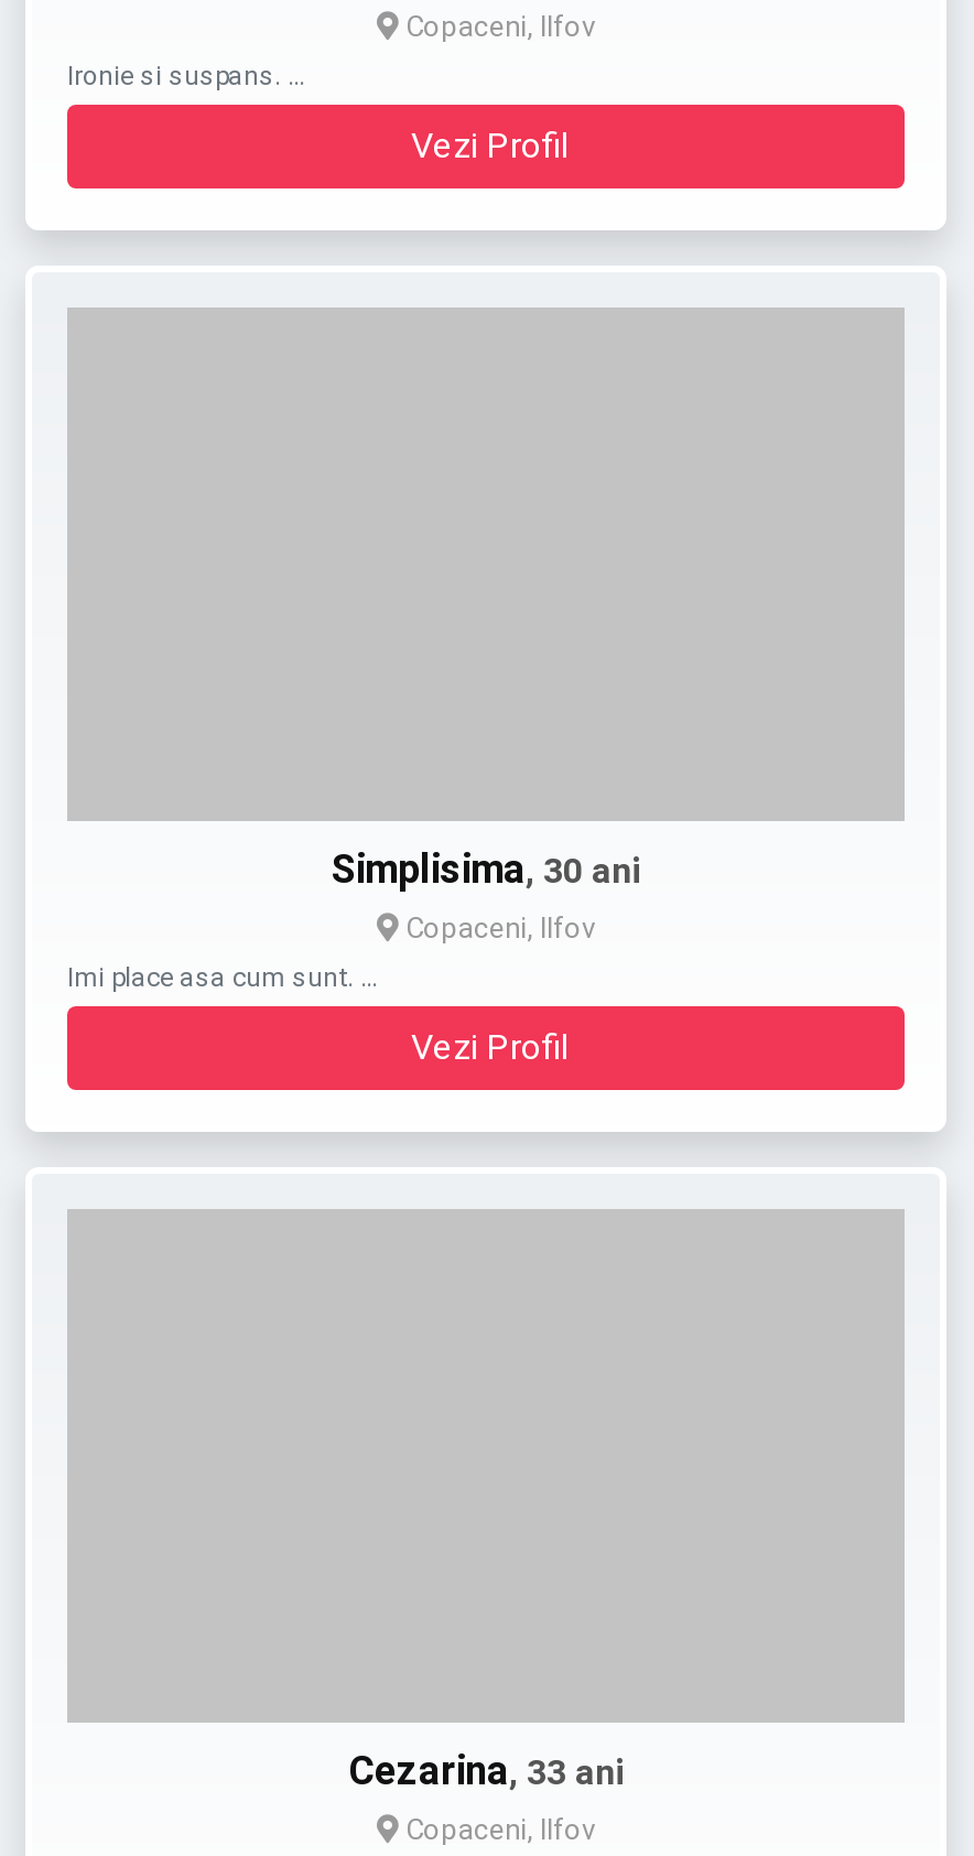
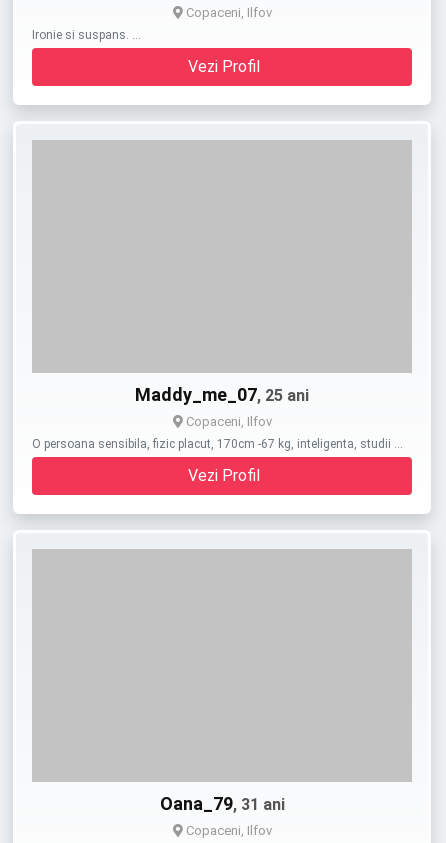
[332,845,640,892] Simplisima, 30 ani -> [135,384,309,405] Maddy_me_07, 25 ani
[67,962,380,993] Imi place asa cum sunt. … -> [32,437,403,451] O persoana sensibila, fizic placut, 170cm -67 kg, inteligenta, studii …
[348,1747,624,1793] Cezarina, 33 ani -> [159,793,284,814] Oana_79, 31 ani

